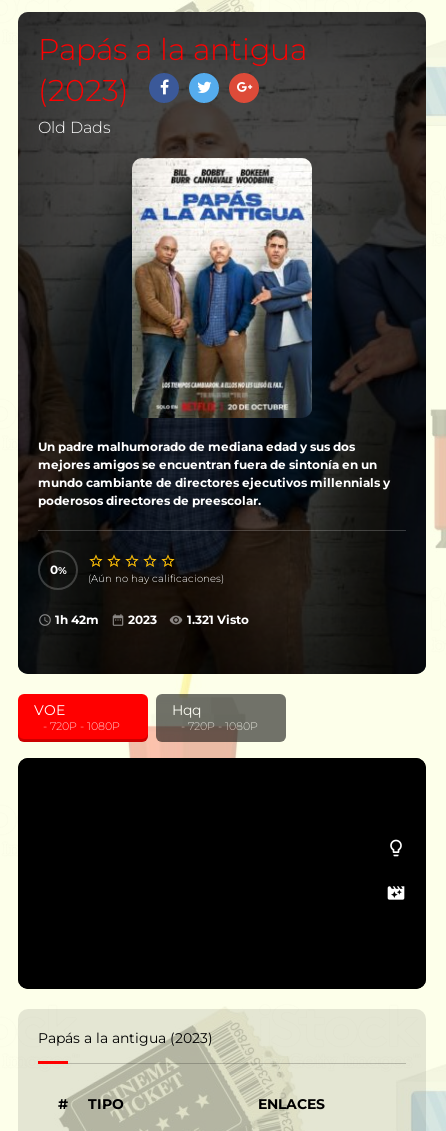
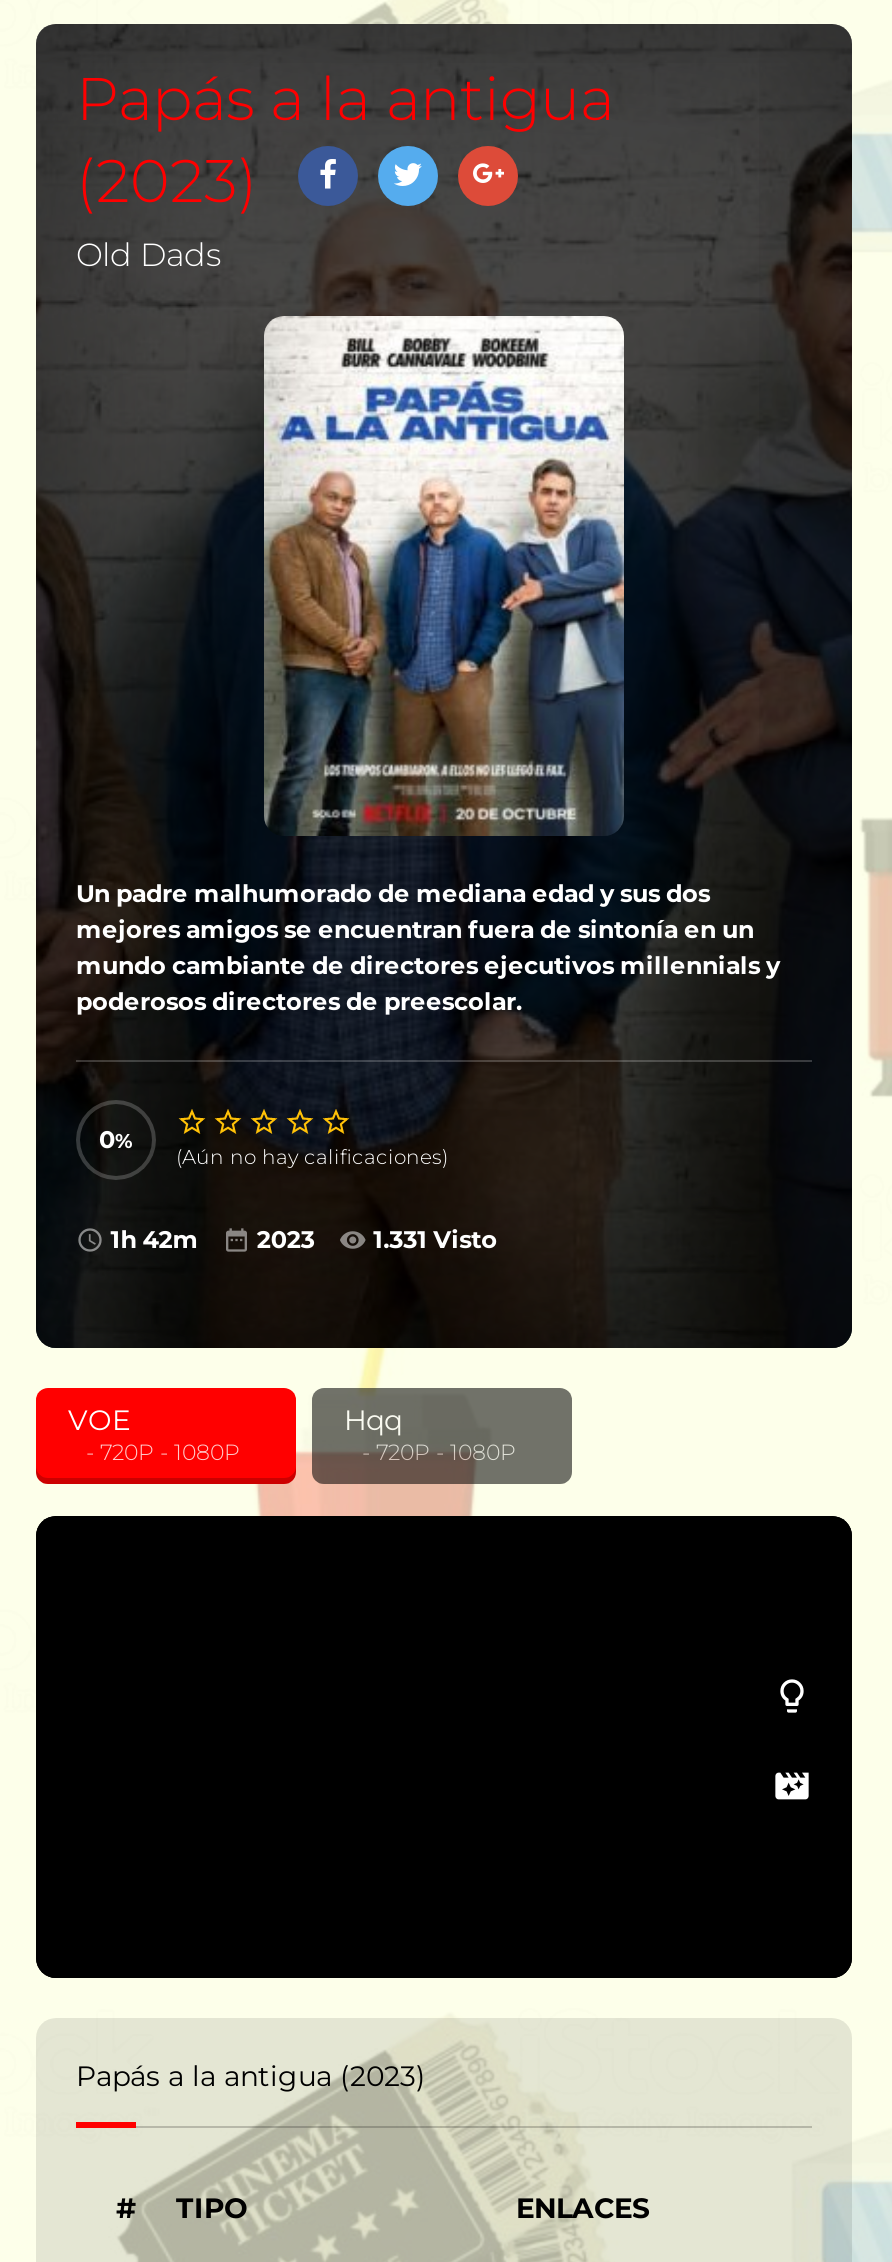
[55,612,249,627] 1h 42m 2023 1.321 Visto -> [110,1224,497,1254] 1h 42m 2023 1.331 Visto

